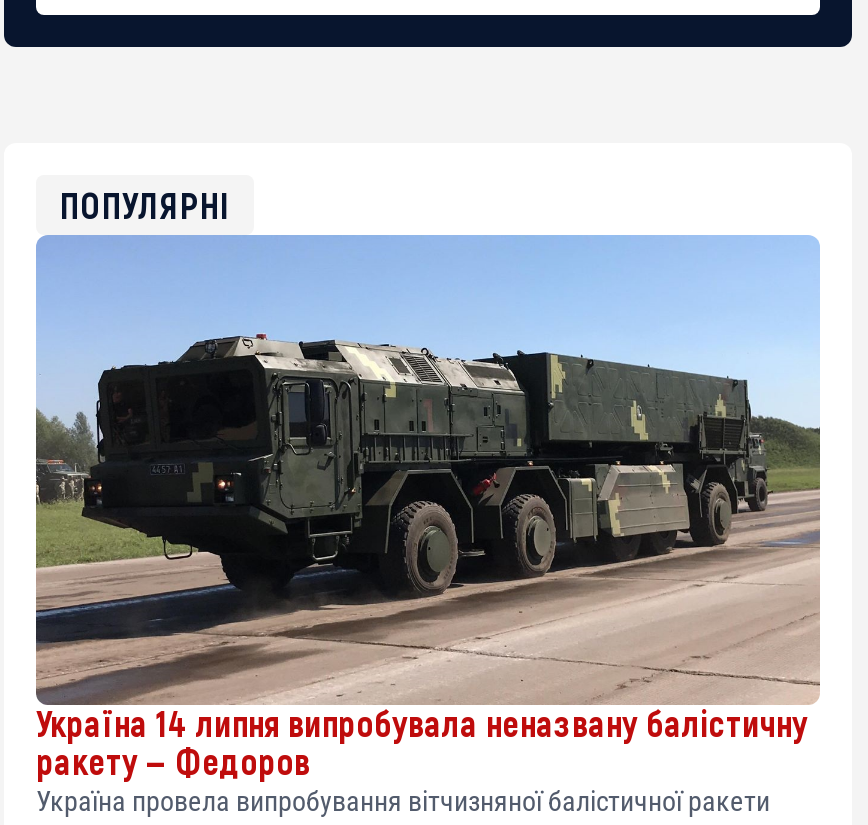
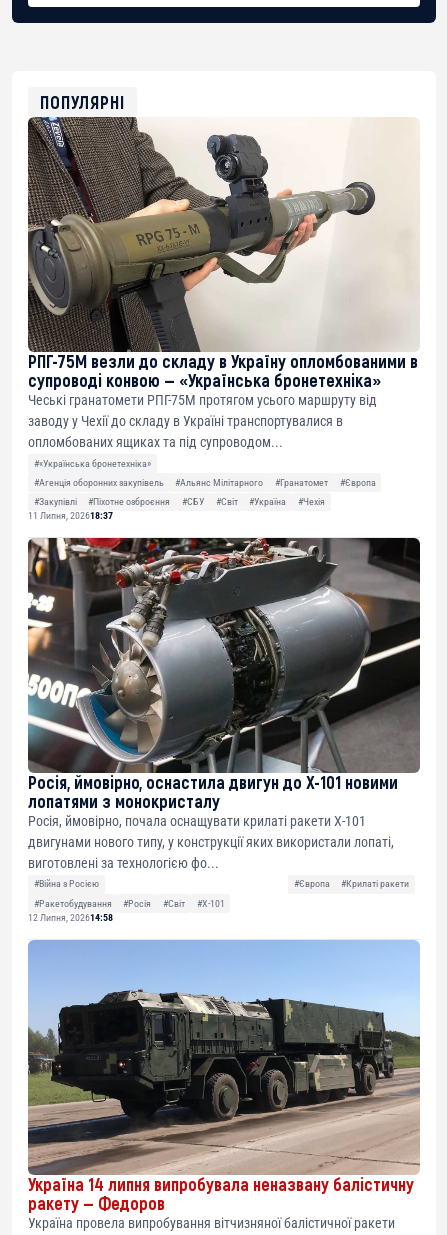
none -> [27,116,418,521] [image] | РПГ-75М везли до складу в Україну опломбованими в | супроводі конвою — «Українська бронетехніка» | Чеські гранатомети РПГ-75М протягом усього маршруту від | заводу у Чехії до складу в Україні транспортувалися в | опломбованих ящиках та під супроводом... | #«Українська бронетехніка» | #Агенція оборонних закупівель | #Альянс Мілітарного | #Гранатомет | #Європа | #Закупівлі | #Піхотне озброєння | #СБУ | #Світ | #Україна | #Чехія | 11 Липня, 2026 18:37
none -> [27,537,421,923] [image] | Росія, ймовірно, оснастила двигун до Х-101 новими | лопатями з монокристалу | Росія, ймовірно, почала оснащувати крилаті ракети Х-101 | двигунами нового типу, у конструкції яких використали лопаті, | виготовлені за технологією фо... | #Війна з Росією | #Європа | #Крилаті ракети | #Ракетобудування | #Росія | #Світ | #Х-101 | 12 Липня, 2026 14:58

